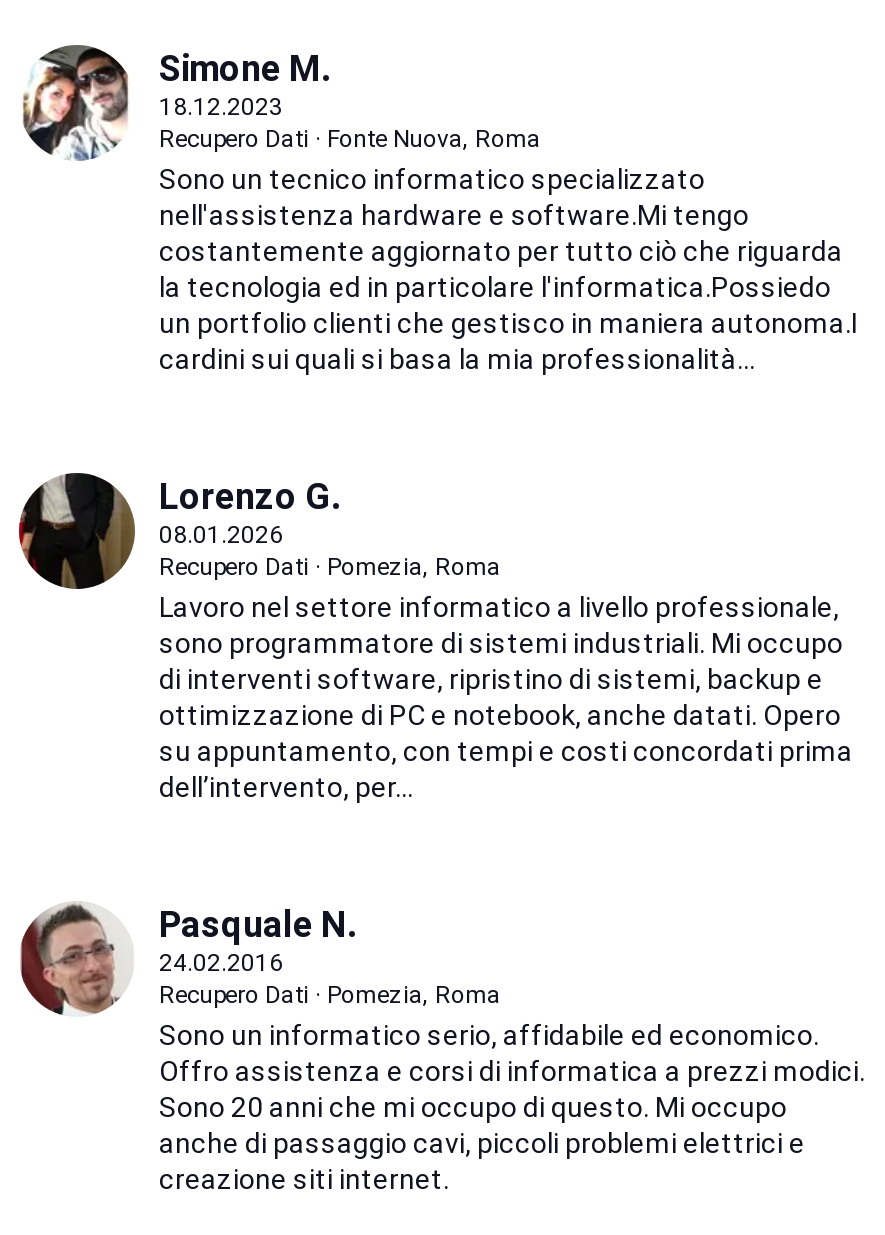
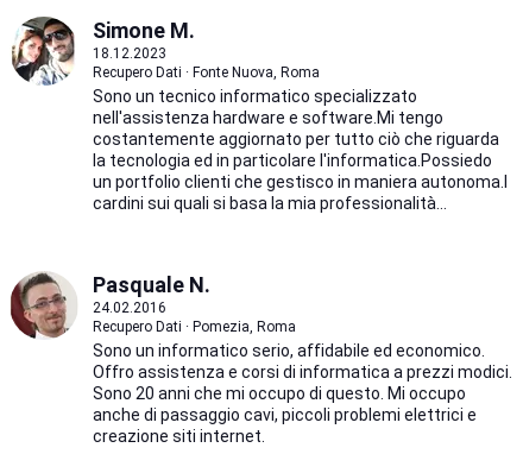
[19,473,853,803] [image] | Lorenzo G. | 08.01.2026 | Recupero Dati · Pomezia, Roma | Lavoro nel settore informatico a livello professionale, | sono programmatore di sistemi industriali. Mi occupo | di interventi software, ripristino di sistemi, backup e | ottimizzazione di PC e notebook, anche datati. Opero | su appuntamento, con tempi e costi concordati prima | dell’intervento, per... -> none

